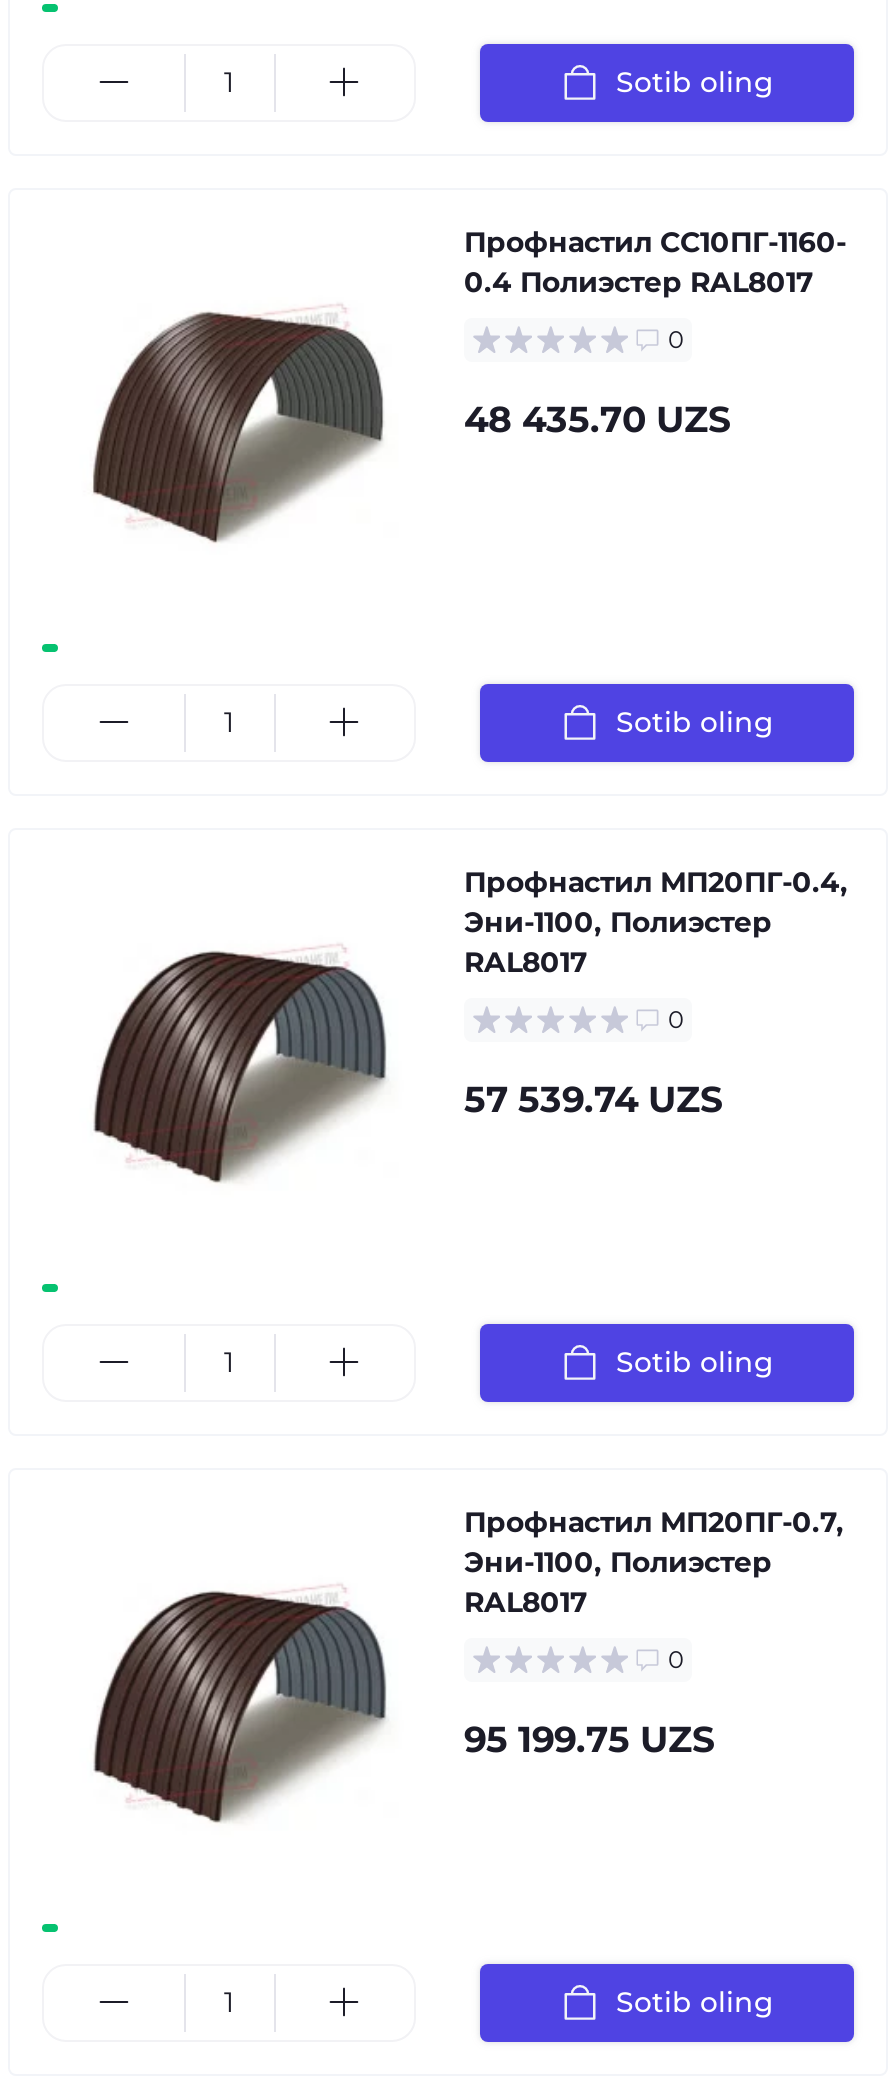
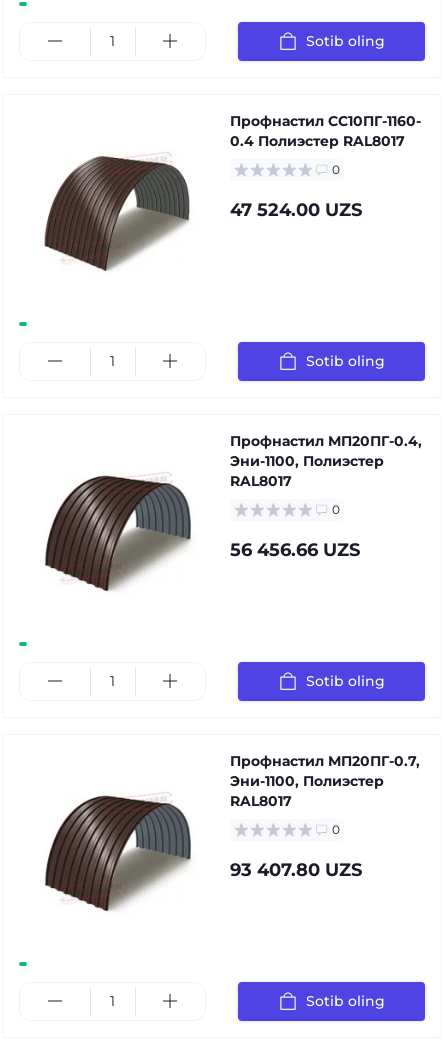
[464,397,730,441] 48 435.70 UZS -> [230,198,362,220] 47 524.00 UZS
[464,1077,722,1121] 57 539.74 UZS -> [230,538,360,560] 56 456.66 UZS
[464,1717,714,1761] 95 199.75 UZS -> [230,858,362,880] 93 407.80 UZS

